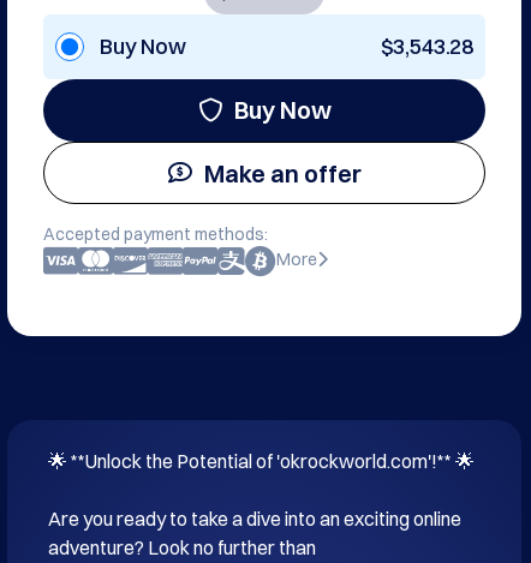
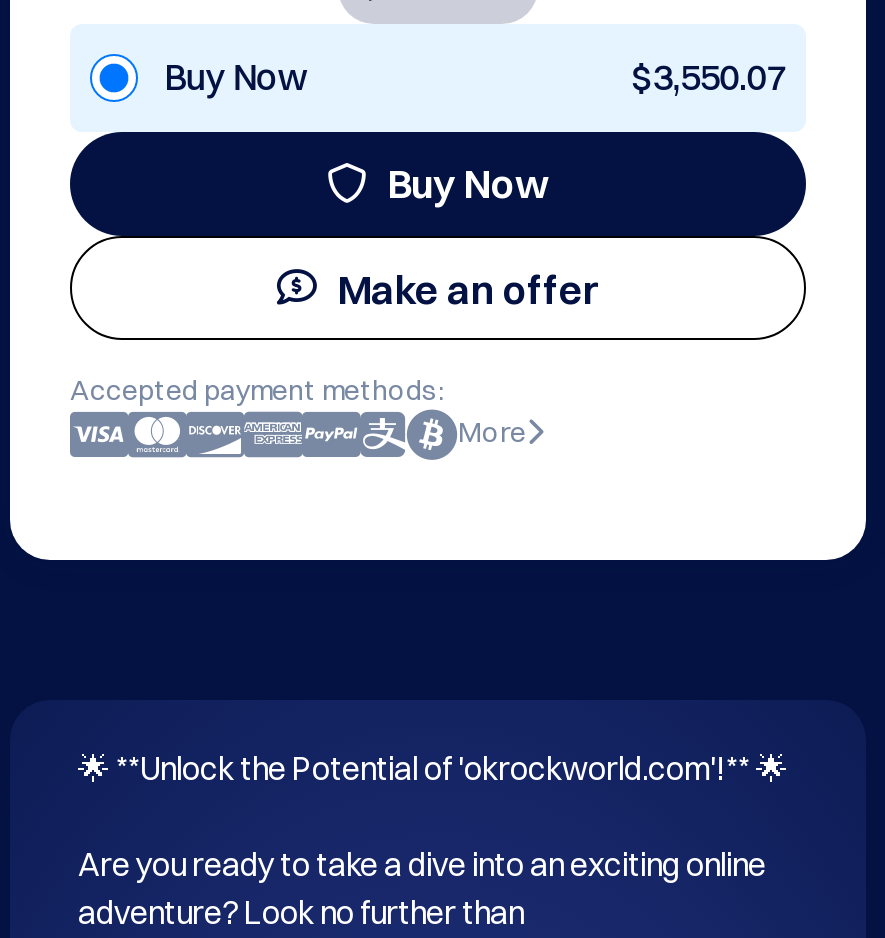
[380,32,473,60] $3,543.28 -> [631,54,786,100] $3,550.07

